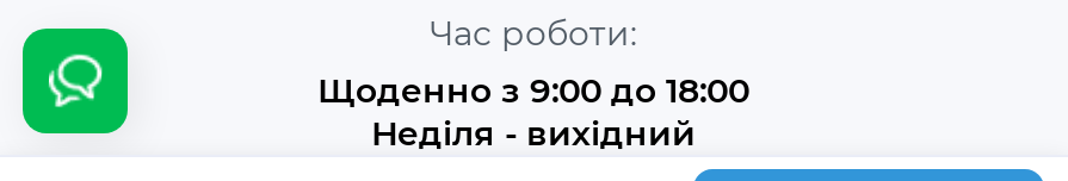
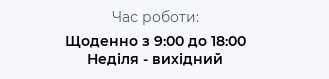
[20,26,130,136] [image] -> none

